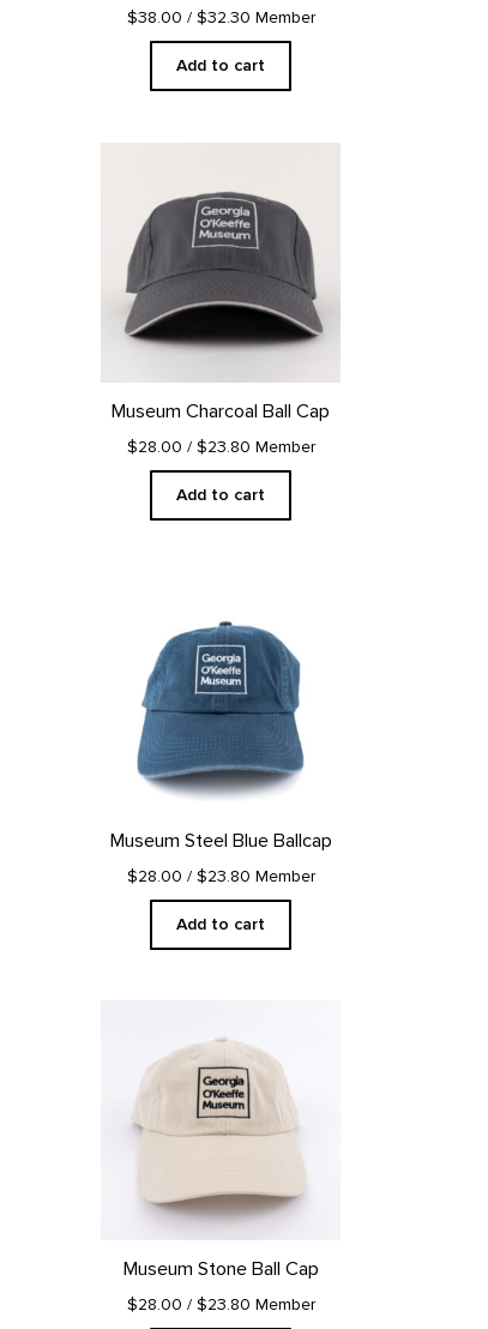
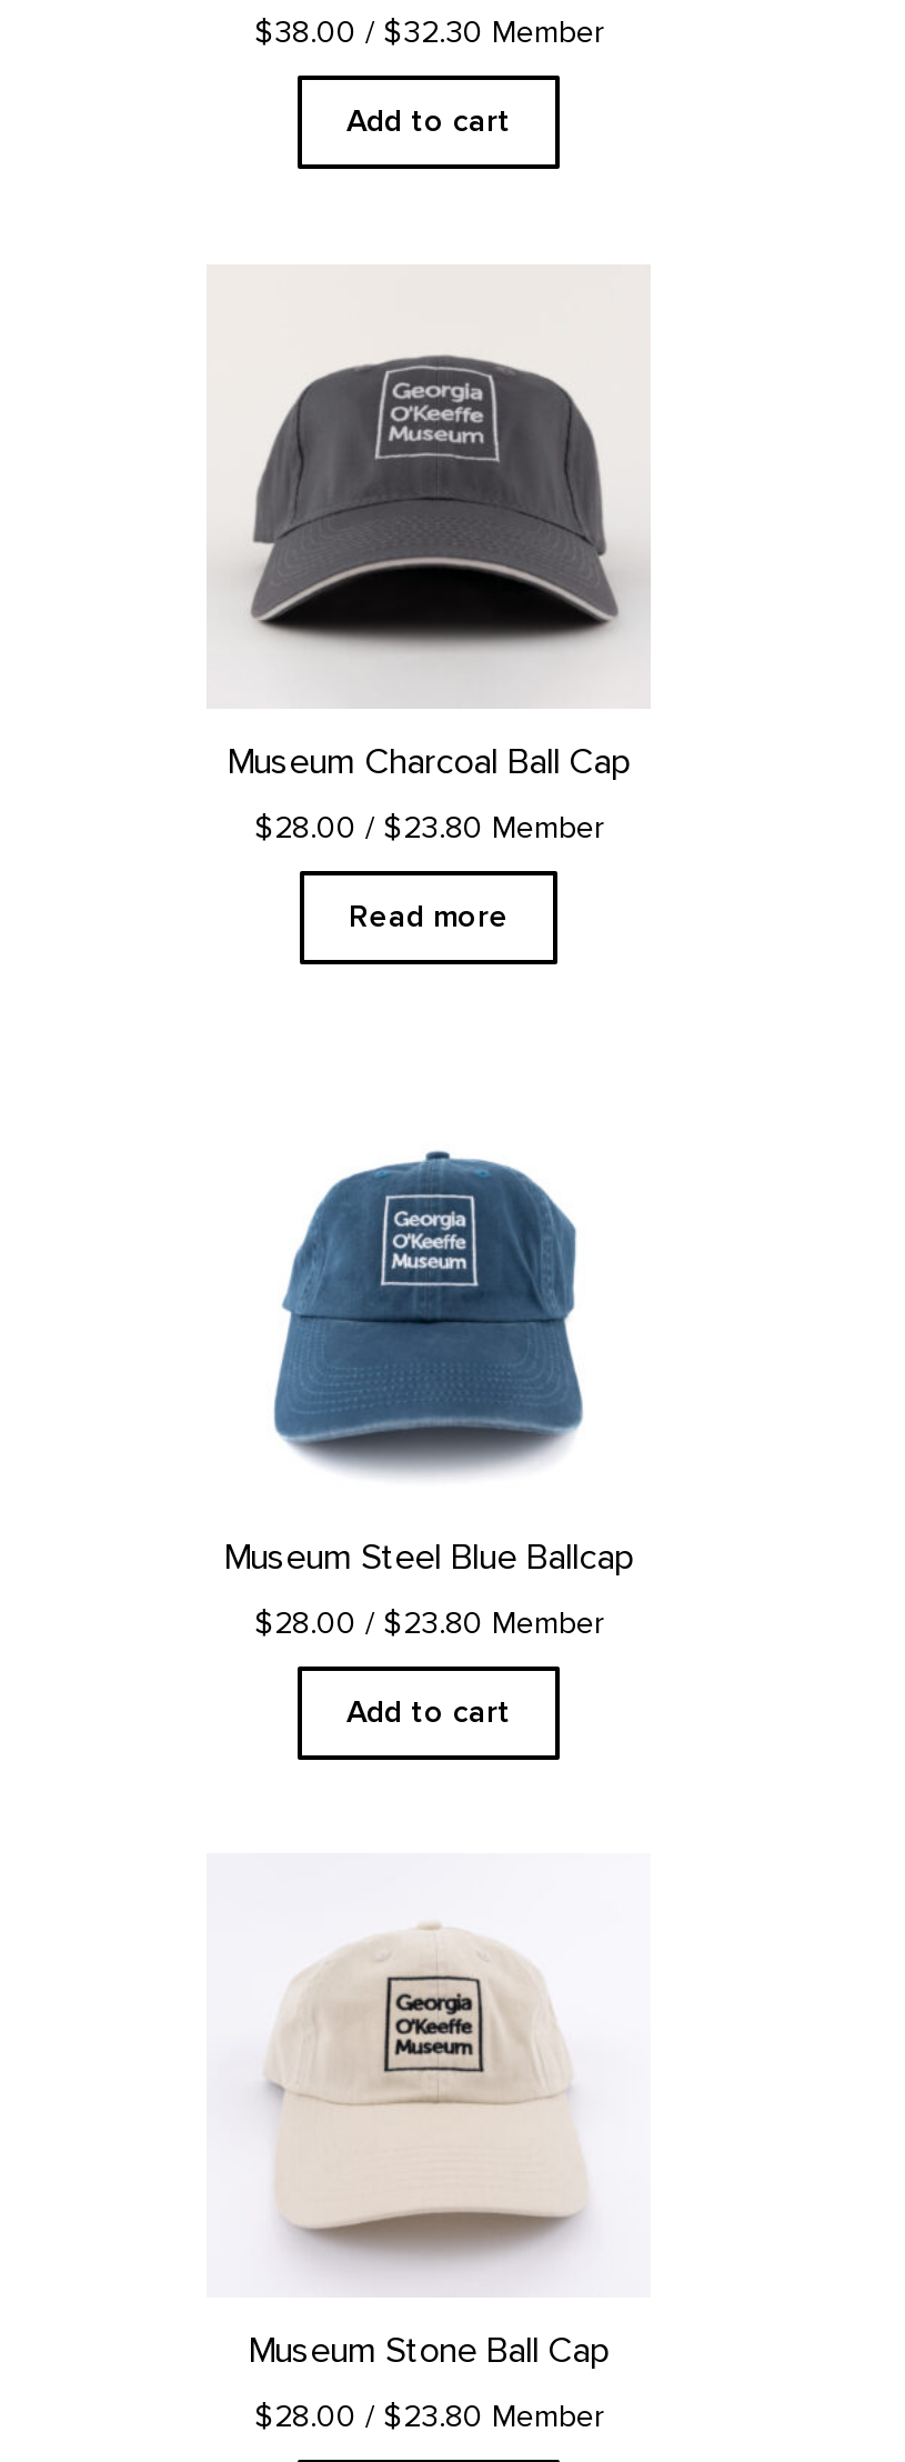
[176,484,265,505] Add to cart -> [349,897,509,935] Read more

